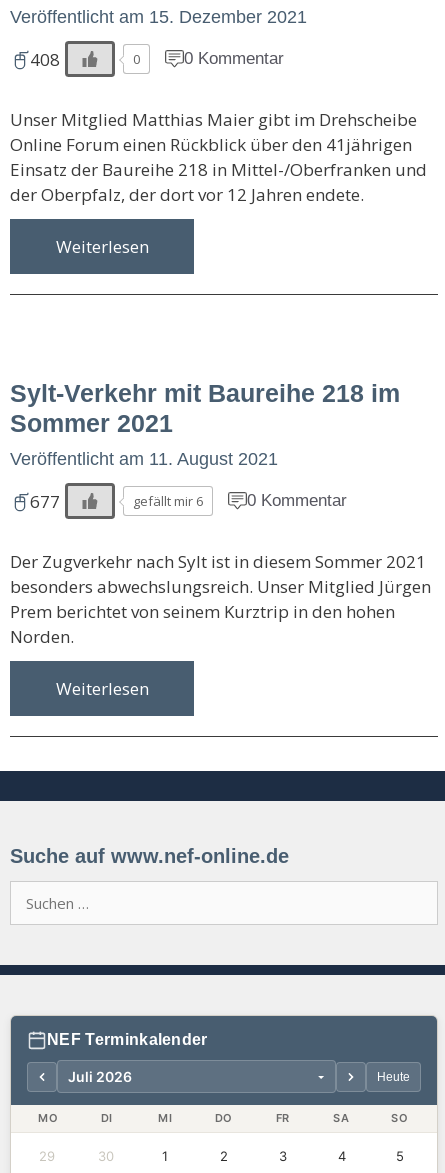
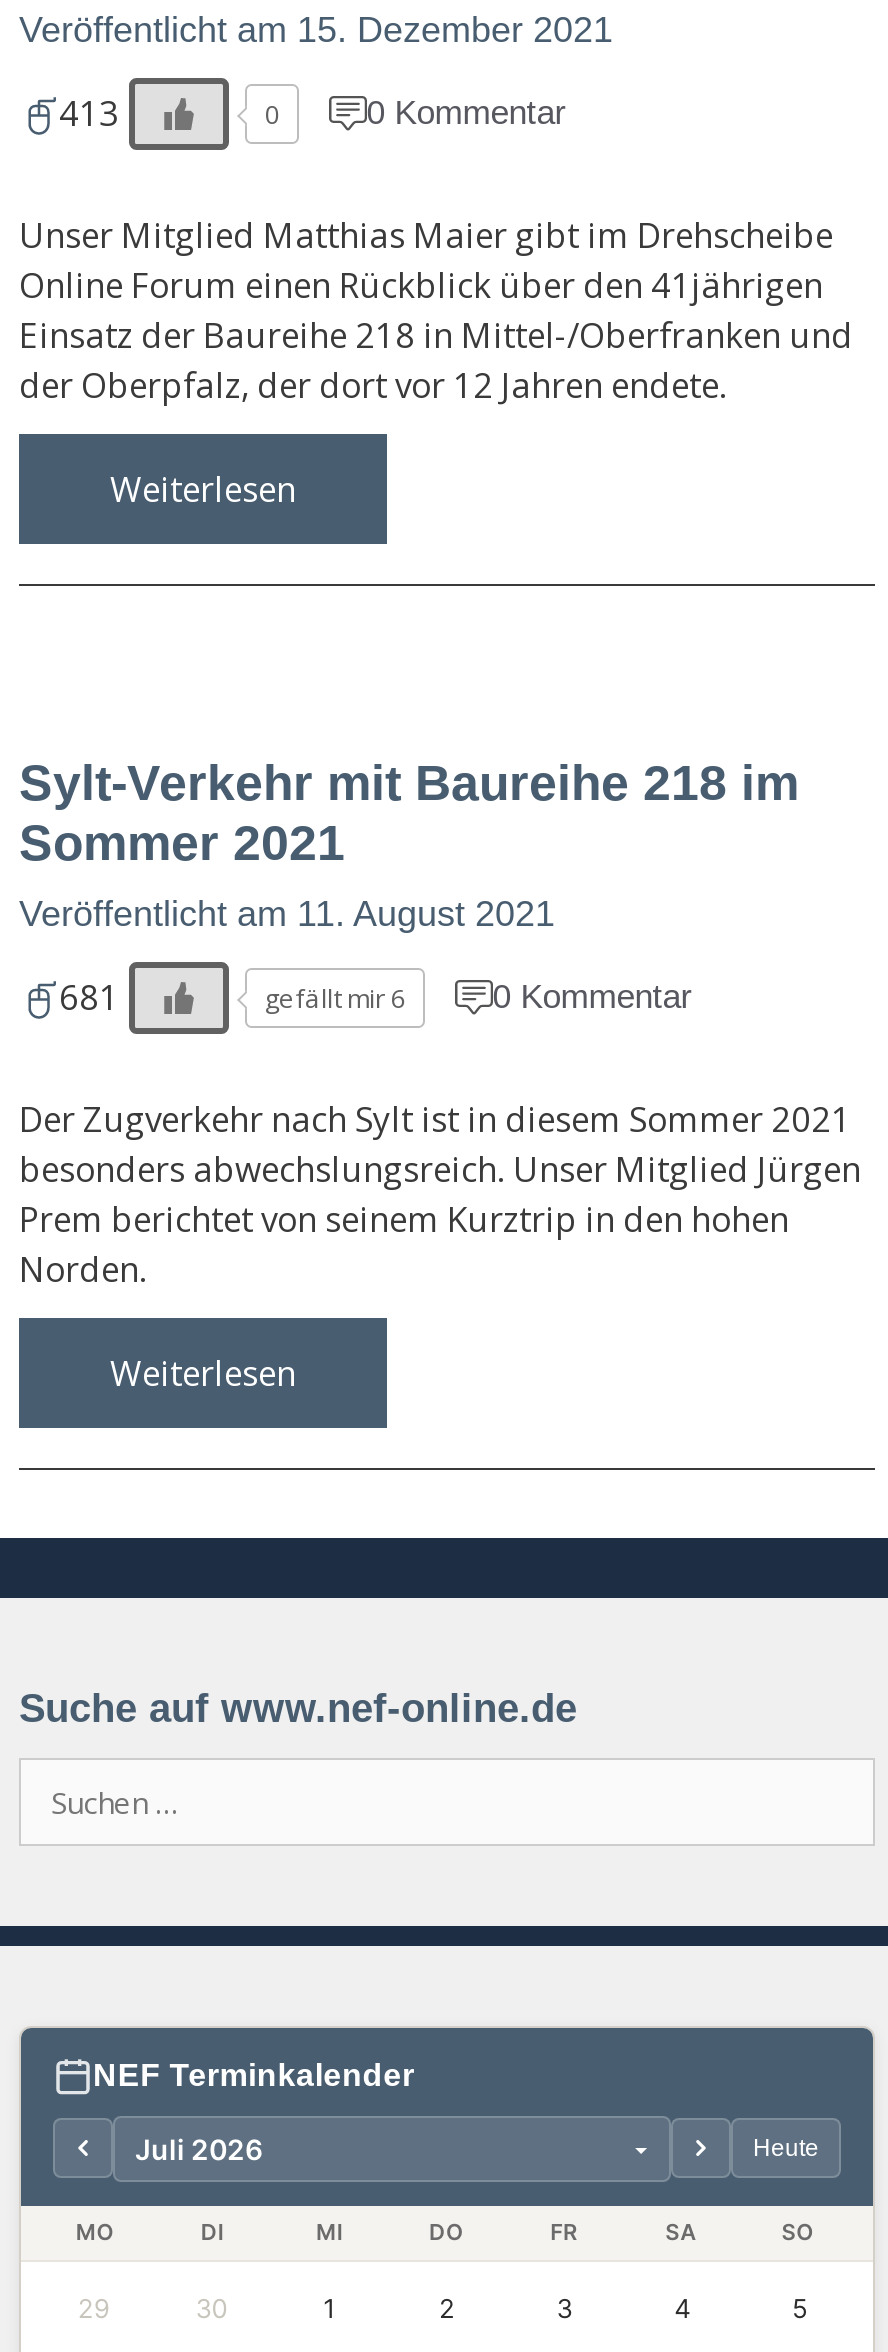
[30,48,60,71] 408 -> [59,91,119,137] 413
[30,489,60,512] 677 -> [59,975,119,1021] 681

